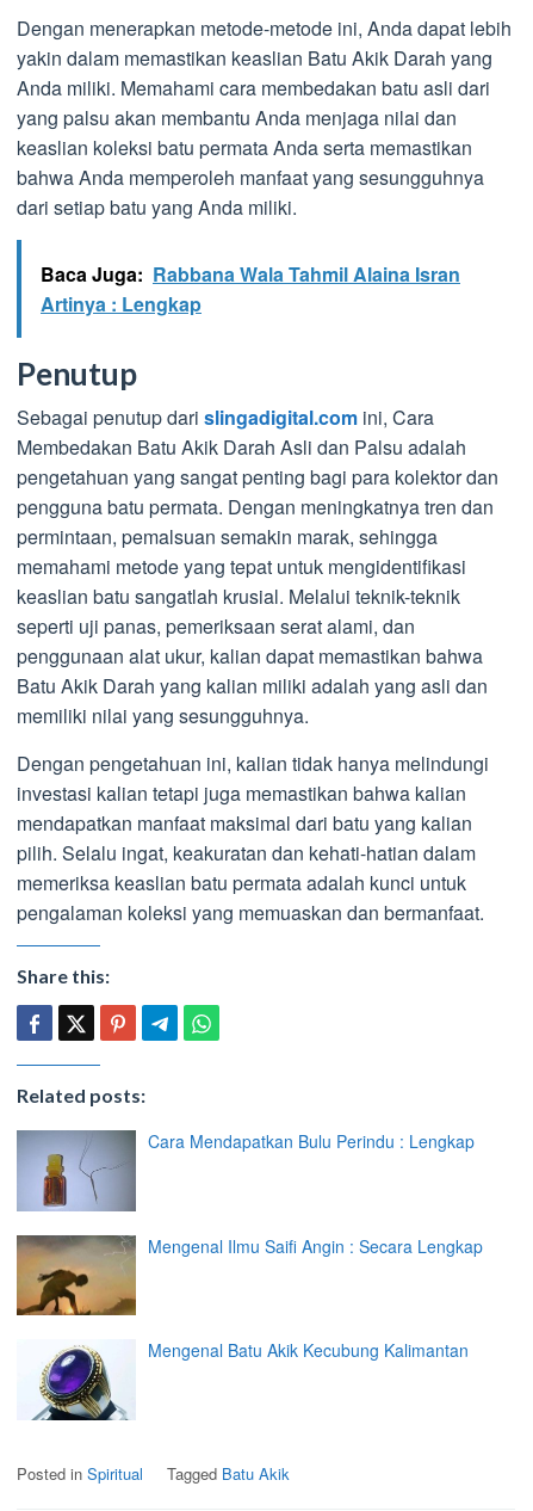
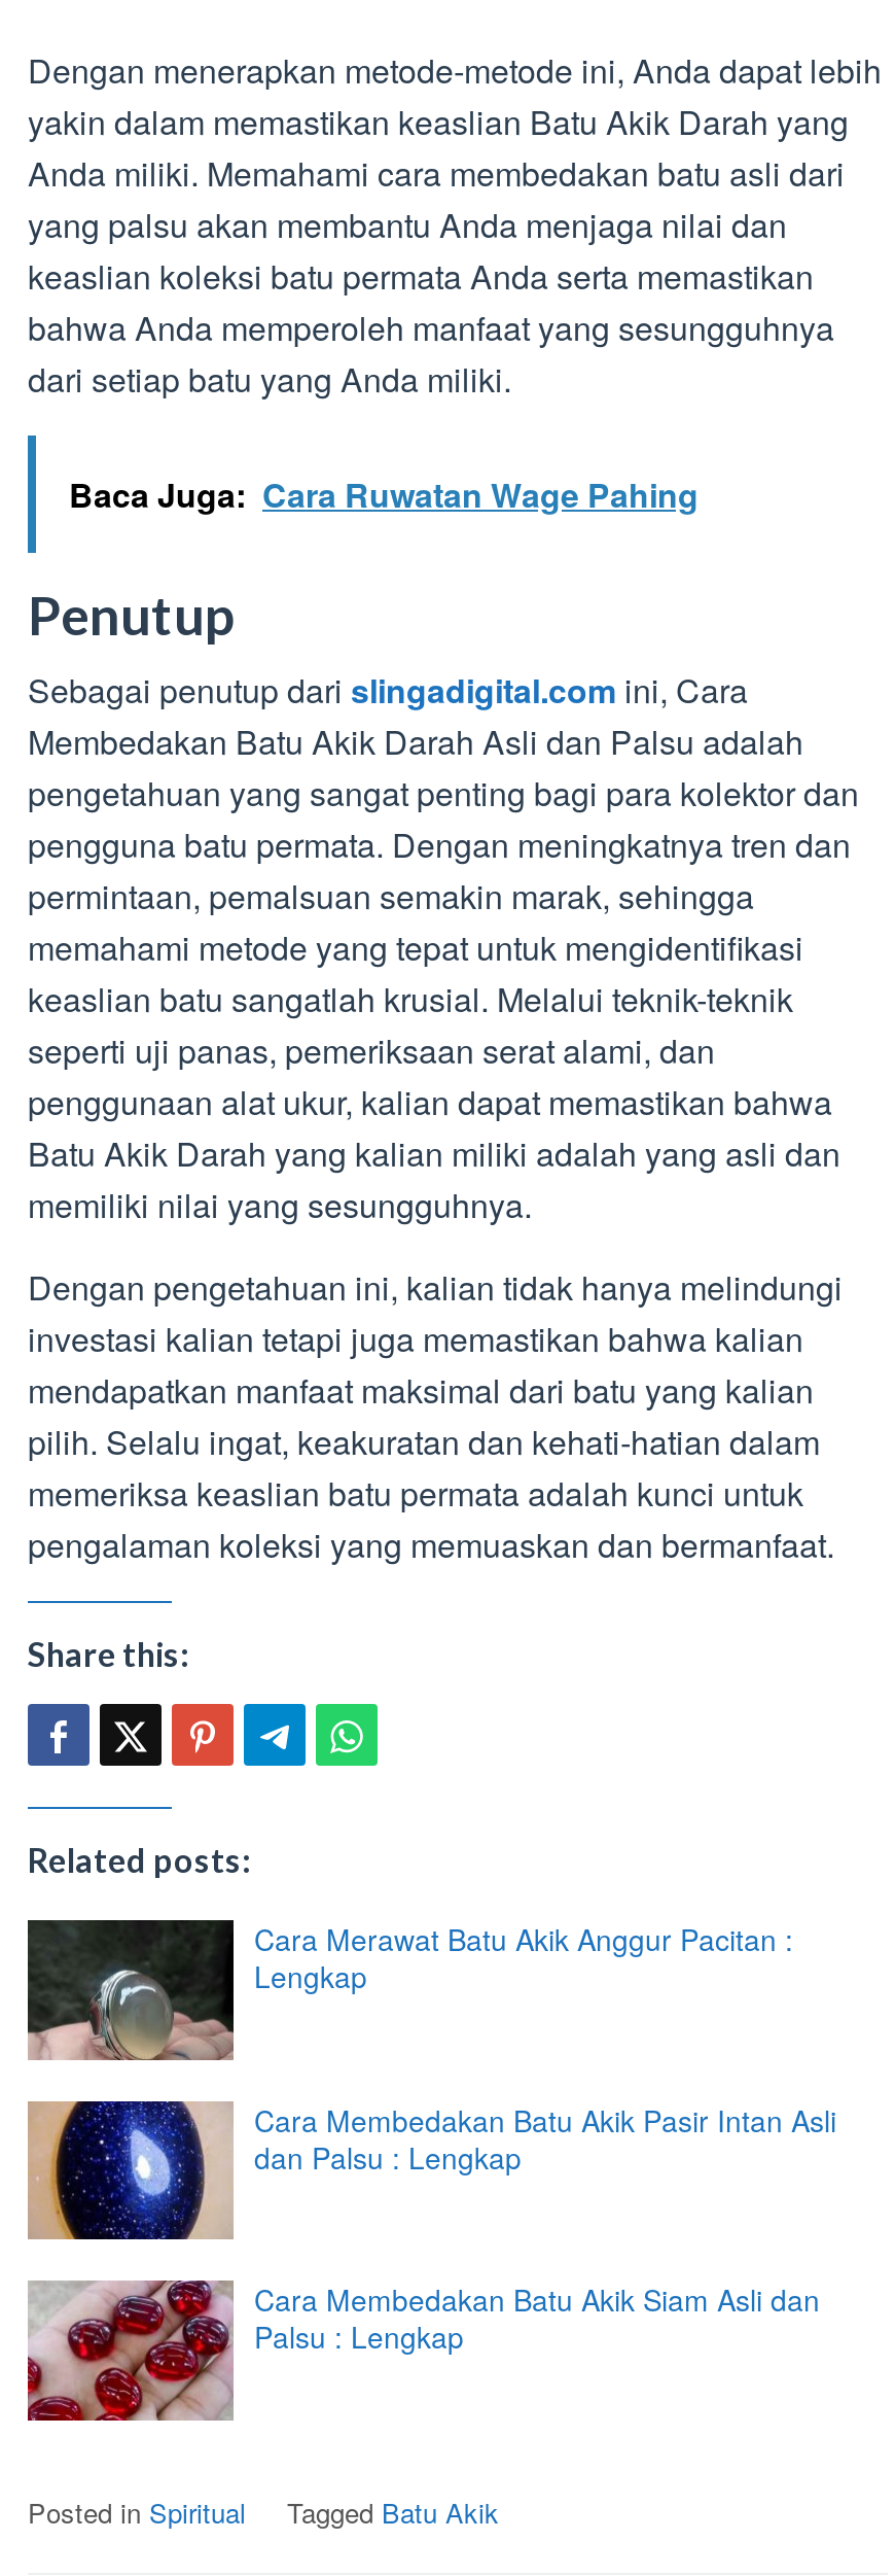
[41,261,460,318] Baca Juga: Rabbana Wala Tahmil Alaina Isran | Artinya : Lengkap -> [69,471,699,518] Baca Juga: Cara Ruwatan Wage Pahing
[16,1130,475,1213] [image] | Cara Mendapatkan Bulu Perindu : Lengkap -> [26,1918,793,2061] [image] | Cara Merawat Batu Akik Anggur Pacitan : | Lengkap
[16,1234,483,1316] [image] | Mengenal Ilmu Saifi Angin : Secara Lengkap -> [28,2098,836,2242] [image] | Cara Membedakan Batu Akik Pasir Intan Asli | dan Palsu : Lengkap
[17,1339,469,1421] [image] | Mengenal Batu Akik Kecubung Kalimantan -> [26,2277,820,2424] [image] | Cara Membedakan Batu Akik Siam Asli dan | Palsu : Lengkap

